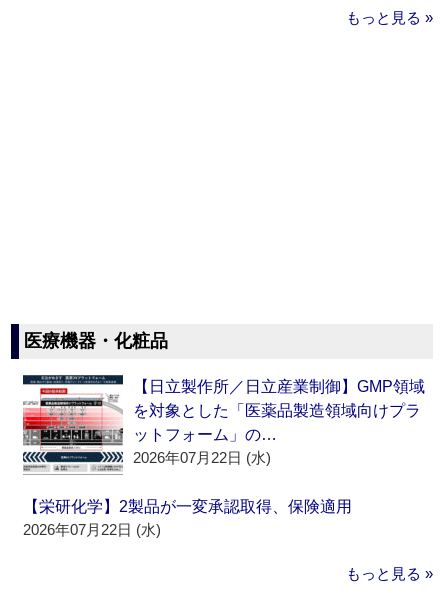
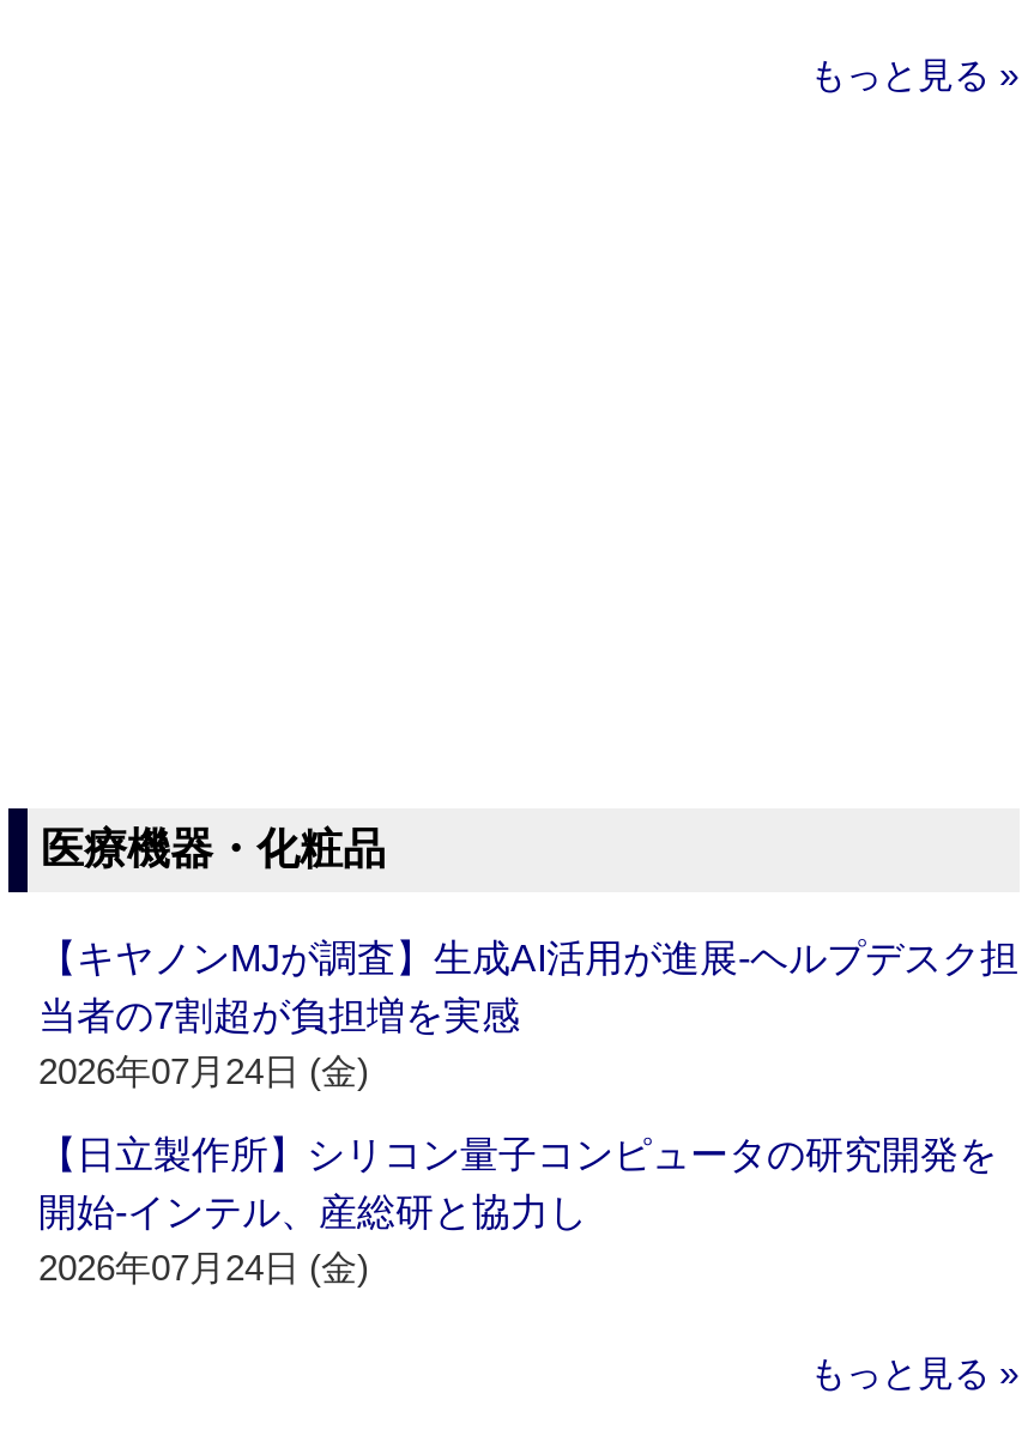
[133,378,425,466] 【日立製作所／日立産業制御】GMP領域 | を対象とした「医薬品製造領域向けプラ | ットフォーム」の… | 2026年07月22日 (水) -> [38,939,1018,1092] 【キヤノンMJが調査】生成AI活用が進展‐ヘルプデスク担 | 当者の7割超が負担増を実感 | 2026年07月24日 (金)
[23,498,352,538] 【栄研化学】2製品が一変承認取得、保険適用 | 2026年07月22日 (水) -> [38,1135,997,1288] 【日立製作所】シリコン量子コンピュータの研究開発を | 開始‐インテル、産総研と協力し | 2026年07月24日 (金)

